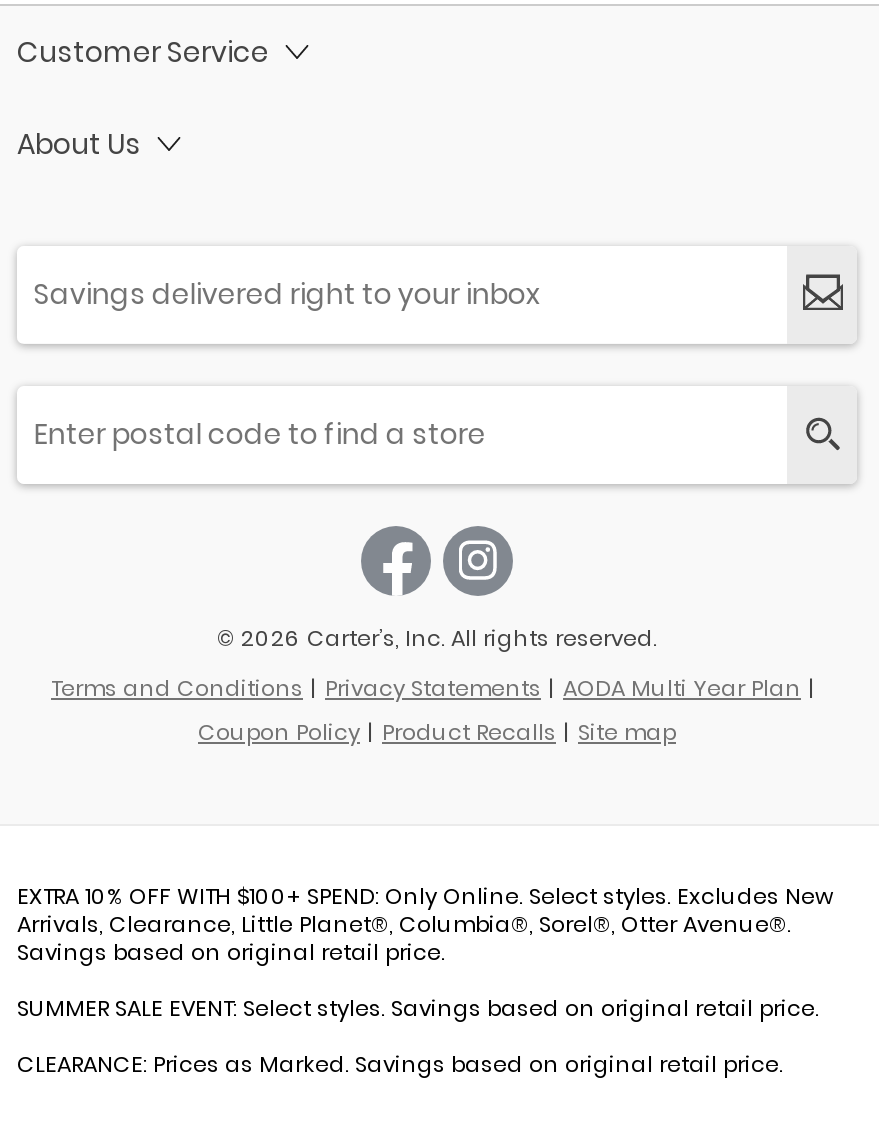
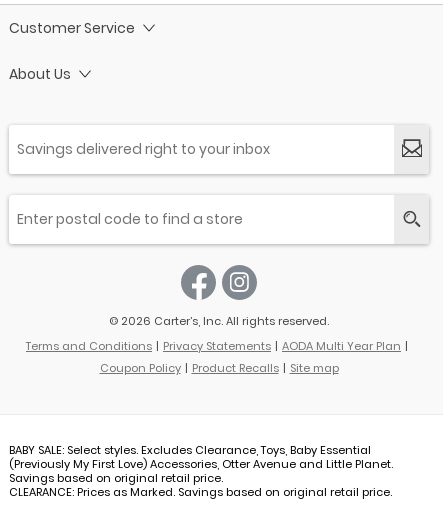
[17,880,833,940] EXTRA 10% OFF WITH $100+ SPEND: Only Online. Select styles. Excludes New | Arrivals, Clearance, Little Planet®, Columbia®, Sorel®, Otter Avenue®. -> [9,442,393,472] BABY SALE: Select styles. Excludes Clearance, Toys, Baby Essential | (Previously My First Love) Accessories, Otter Avenue and Little Planet.
[17,992,819,1024] SUMMER SALE EVENT: Select styles. Savings based on original retail price. -> none

